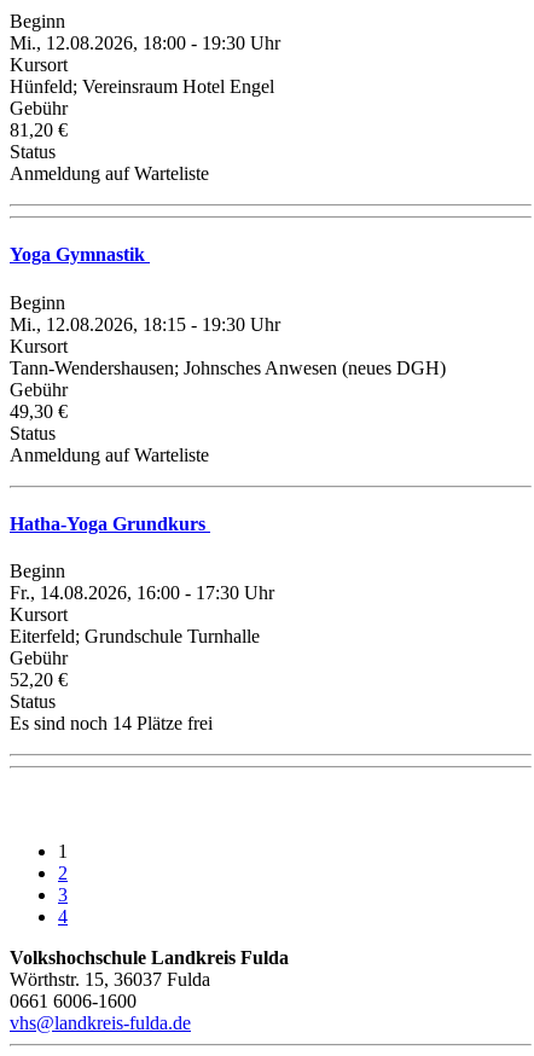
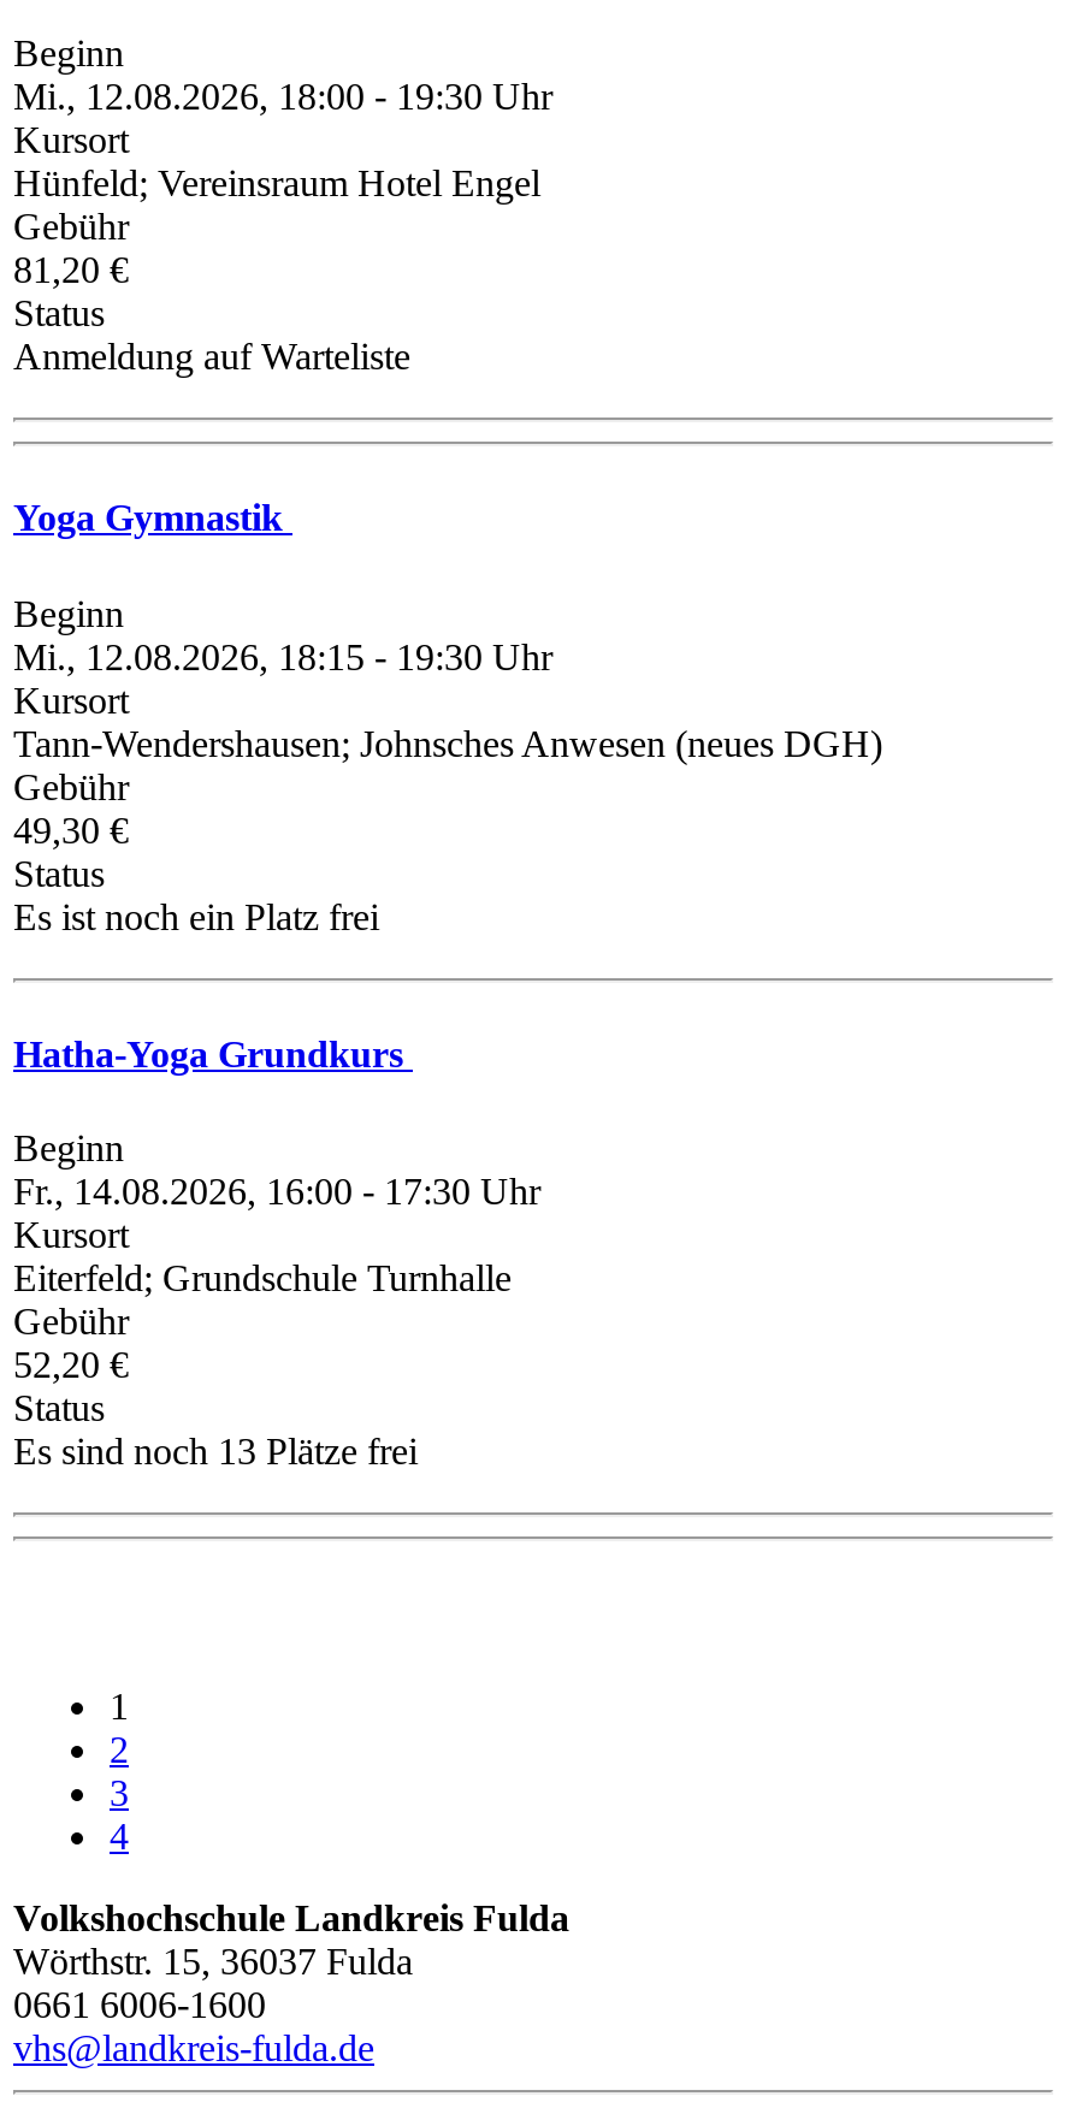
[10,444,209,465] Anmeldung auf Warteliste -> [13,895,379,936] Es ist noch ein Platz frei
[10,713,213,734] Es sind noch 14 Plätze frei -> [13,1431,418,1472] Es sind noch 13 Plätze frei

